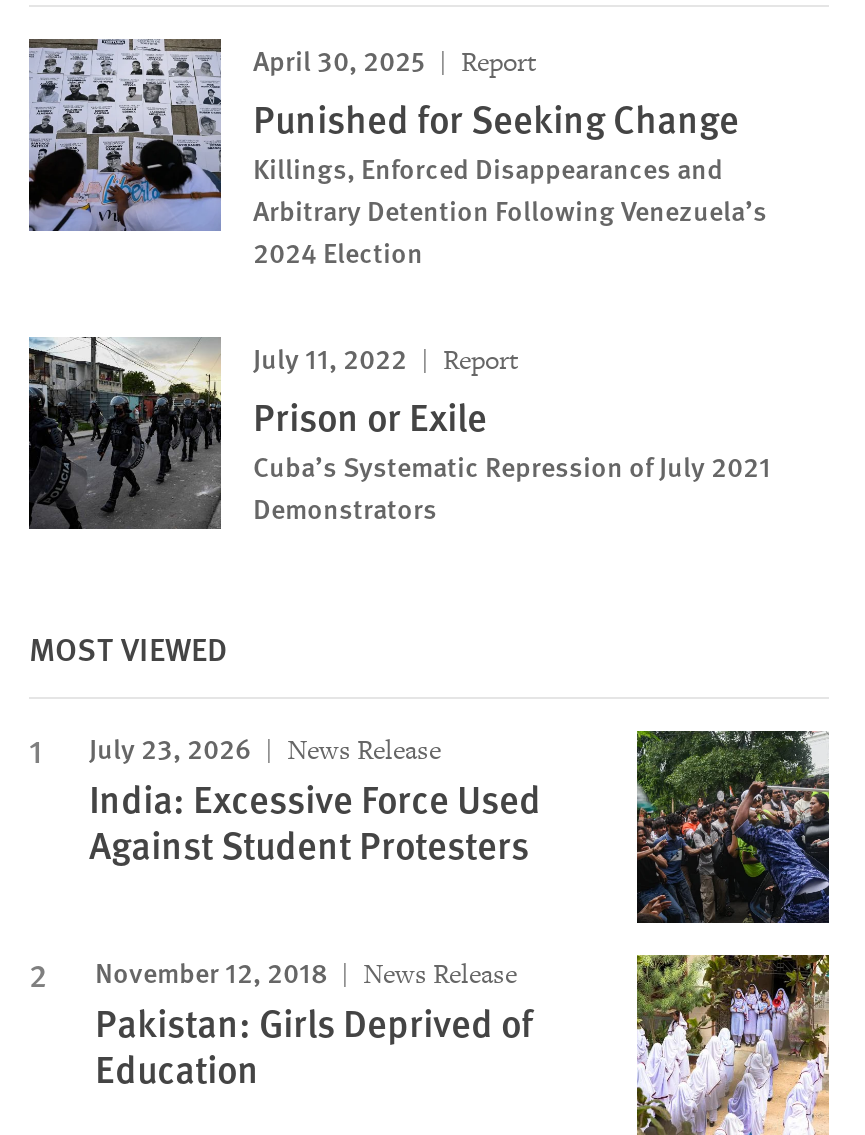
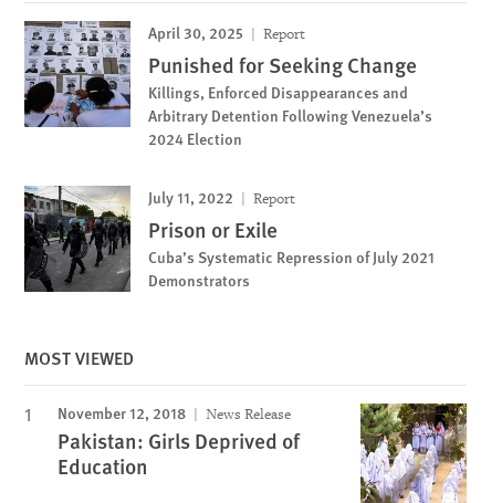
[89,727,541,871] July 23, 2026 | News Release | India: Excessive Force Used | Against Student Protesters -> none
[635,729,831,925] [image] -> none

